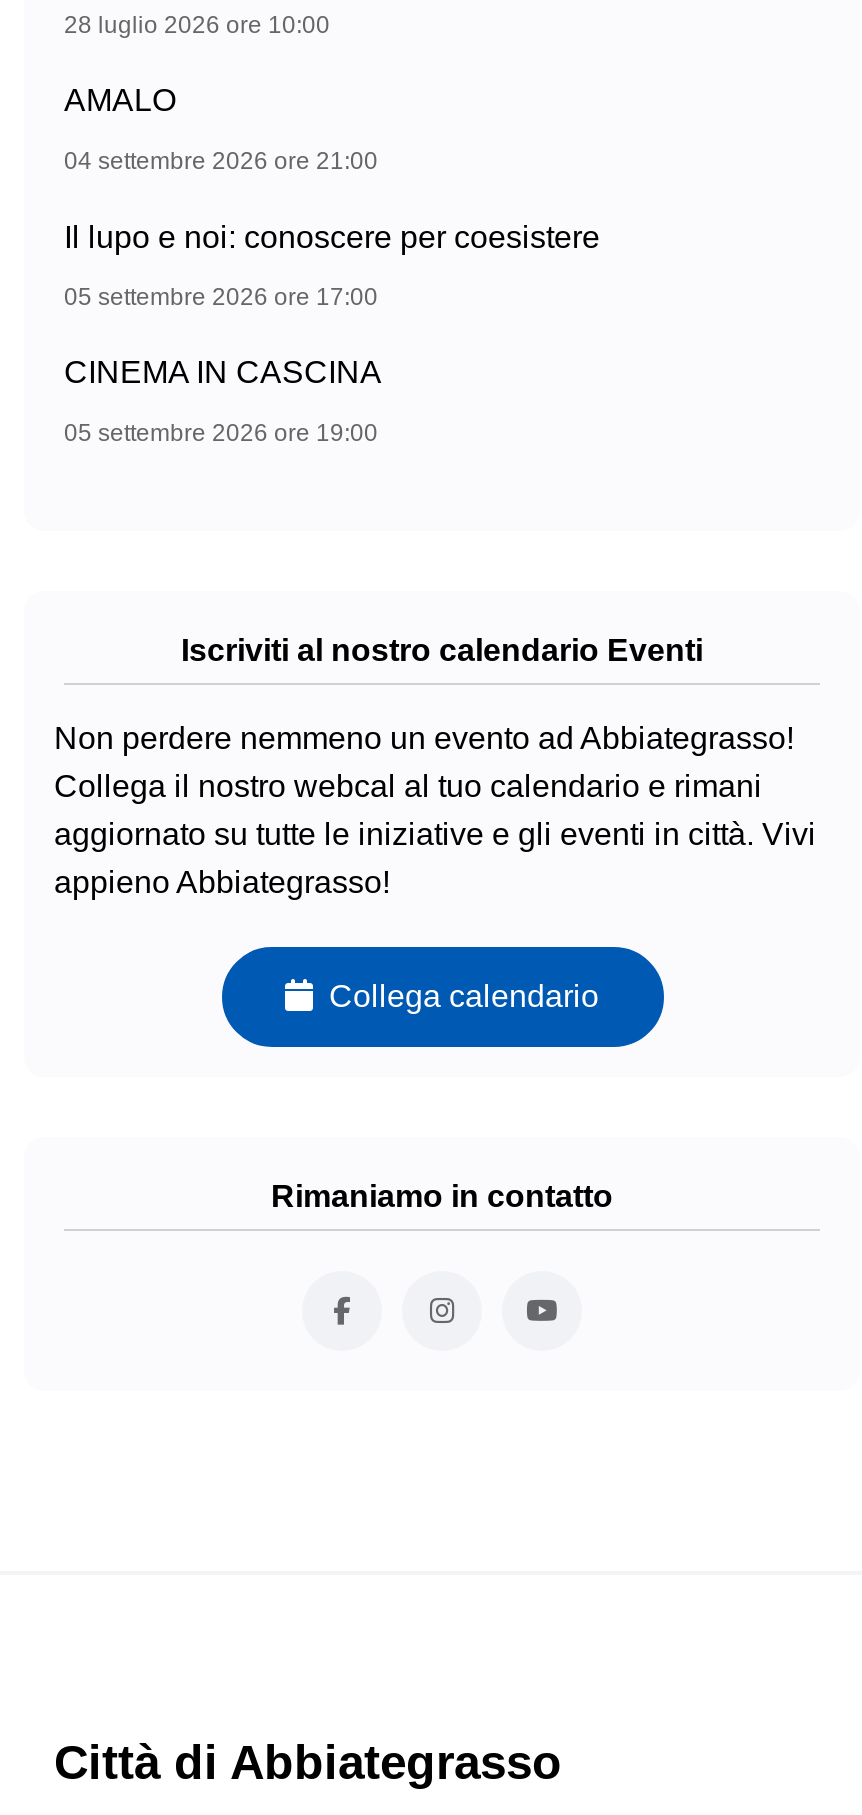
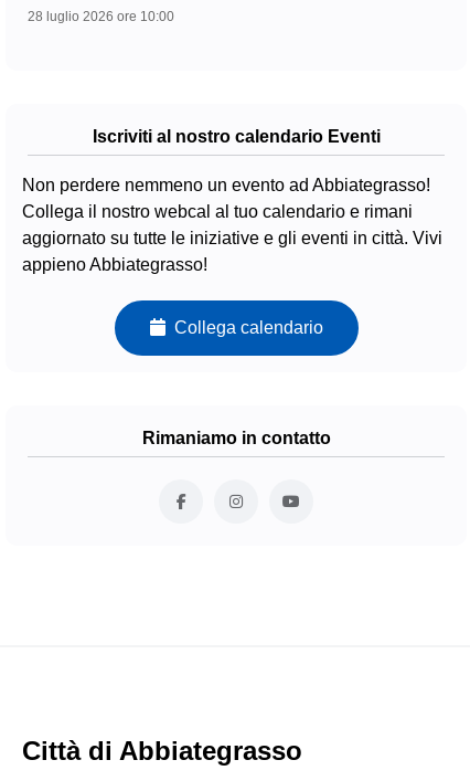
[64,84,600,446] AMALO | 04 settembre 2026 ore 21:00 | Il lupo e noi: conoscere per coesistere | 05 settembre 2026 ore 17:00 | CINEMA IN CASCINA | 05 settembre 2026 ore 19:00 -> none

